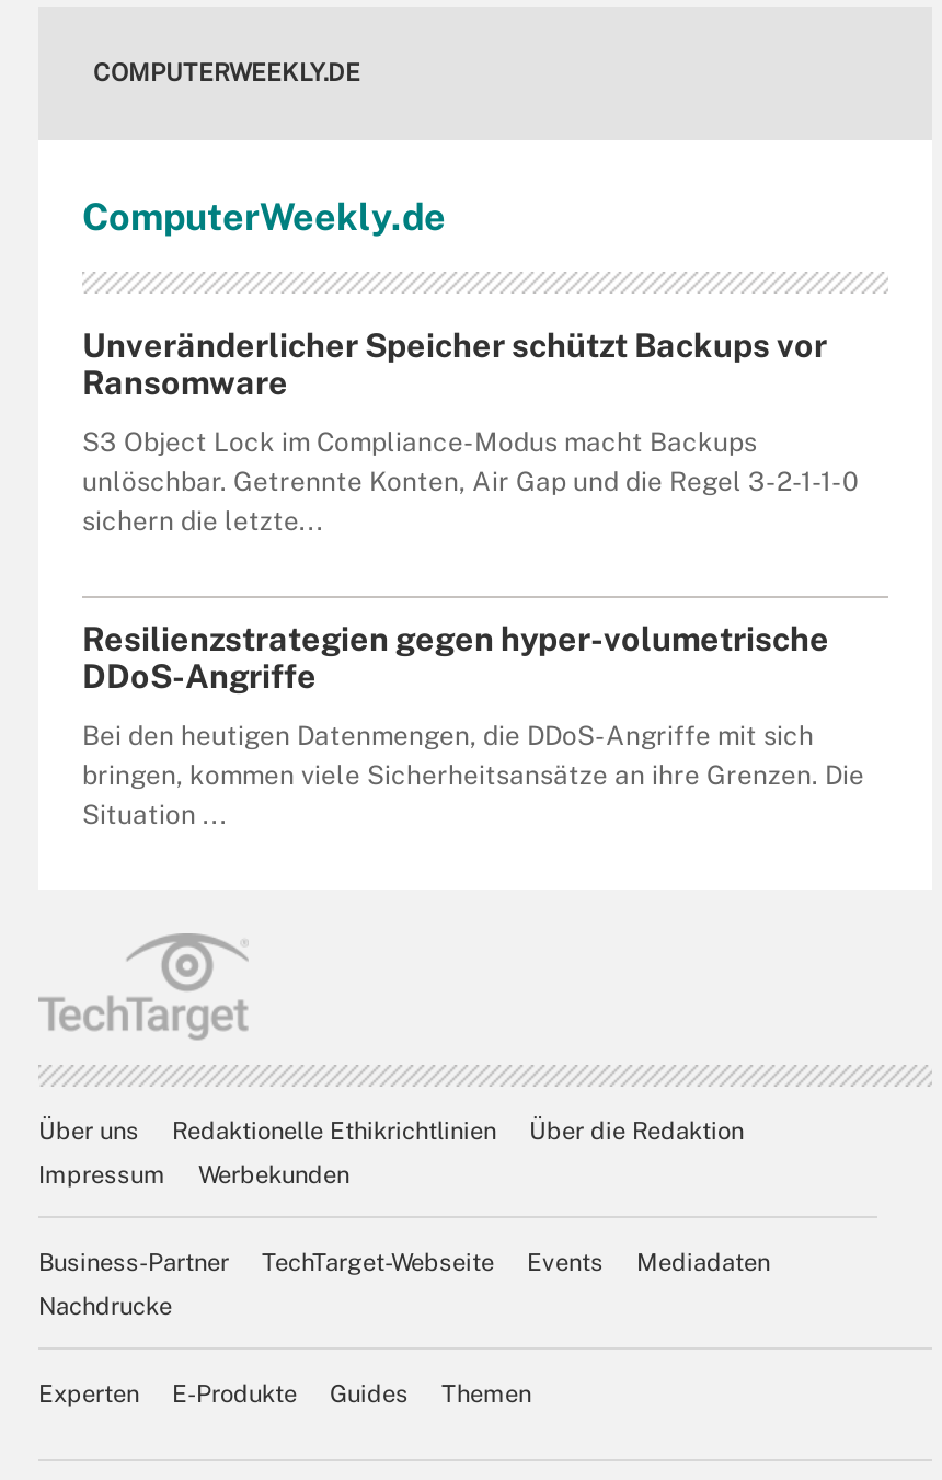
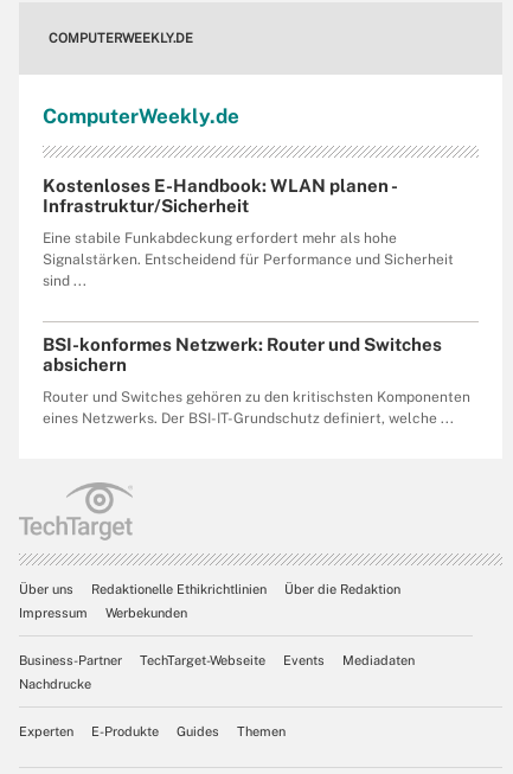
[82,325,827,400] Unveränderlicher Speicher schützt Backups vor | Ransomware -> [43,175,397,215] Kostenloses E-Handbook: WLAN planen - | Infrastruktur/Sicherheit
[82,426,858,536] S3 Object Lock im Compliance-Modus macht Backups | unlöschbar. Getrennte Konten, Air Gap und die Regel 3-2-1-1-0 | sichern die letzte... -> [43,229,454,289] Eine stabile Funkabdeckung erfordert mehr als hohe | Signalstärken. Entscheidend für Performance und Sicherheit | sind ...
[82,619,829,693] Resilienzstrategien gegen hyper-volumetrische | DDoS-Angriffe -> [43,334,442,374] BSI-konformes Netzwerk: Router und Switches | absichern
[82,720,864,829] Bei den heutigen Datenmengen, die DDoS-Angriffe mit sich | bringen, kommen viele Sicherheitsansätze an ihre Grenzen. Die | Situation ... -> [43,388,470,426] Router und Switches gehören zu den kritischsten Komponenten | eines Netzwerks. Der BSI-IT-Grundschutz definiert, welche ...

